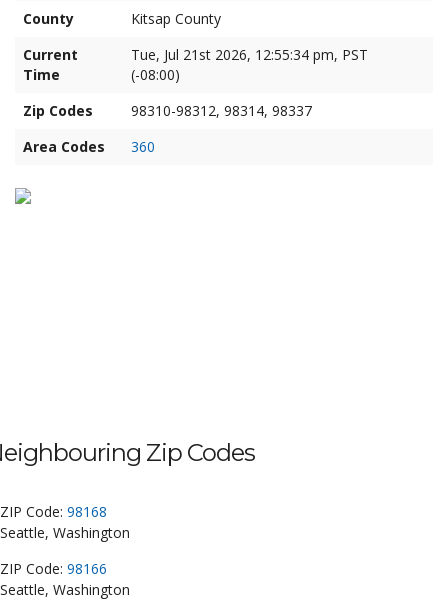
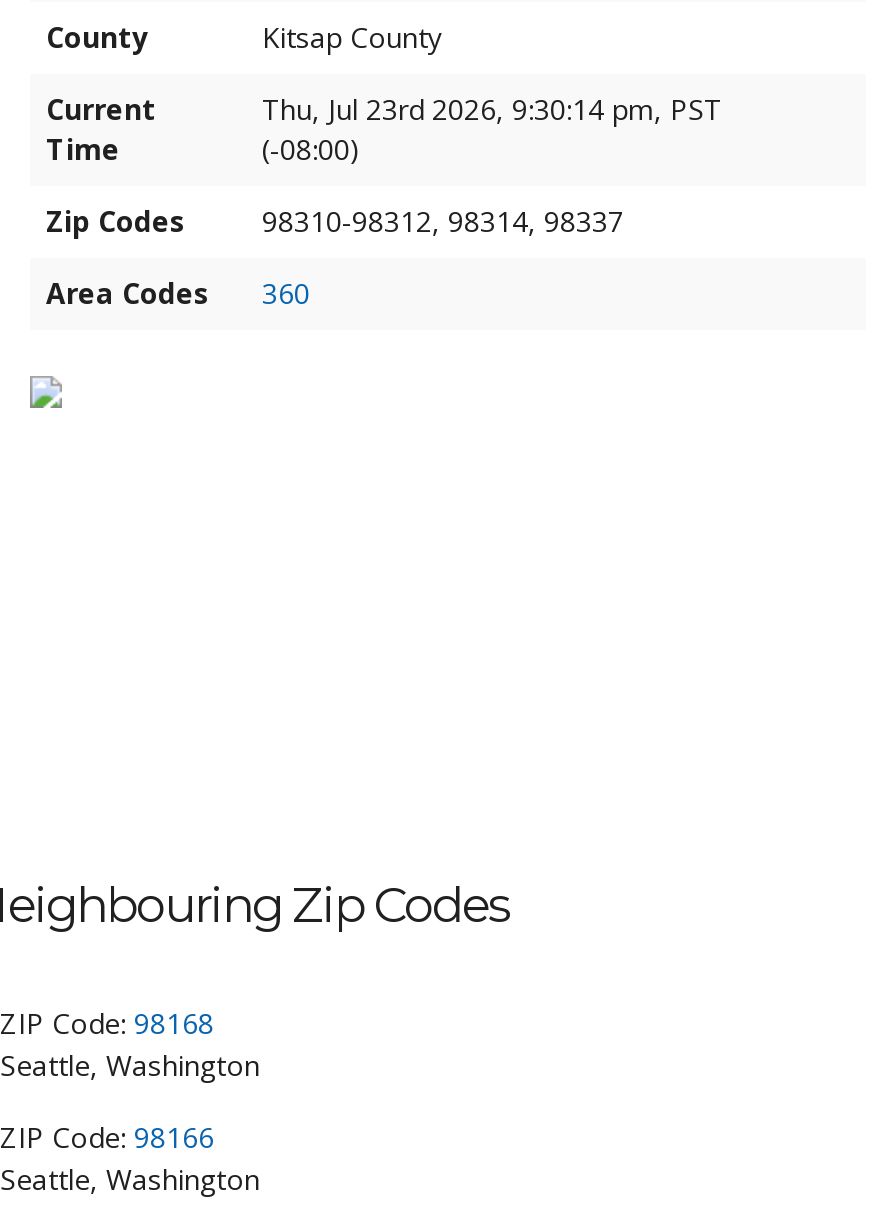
[131,45,368,64] Tue, Jul 21st 2026, 12:55:34 pm, PST -> [262,90,722,128] Thu, Jul 23rd 2026, 9:30:14 pm, PST

